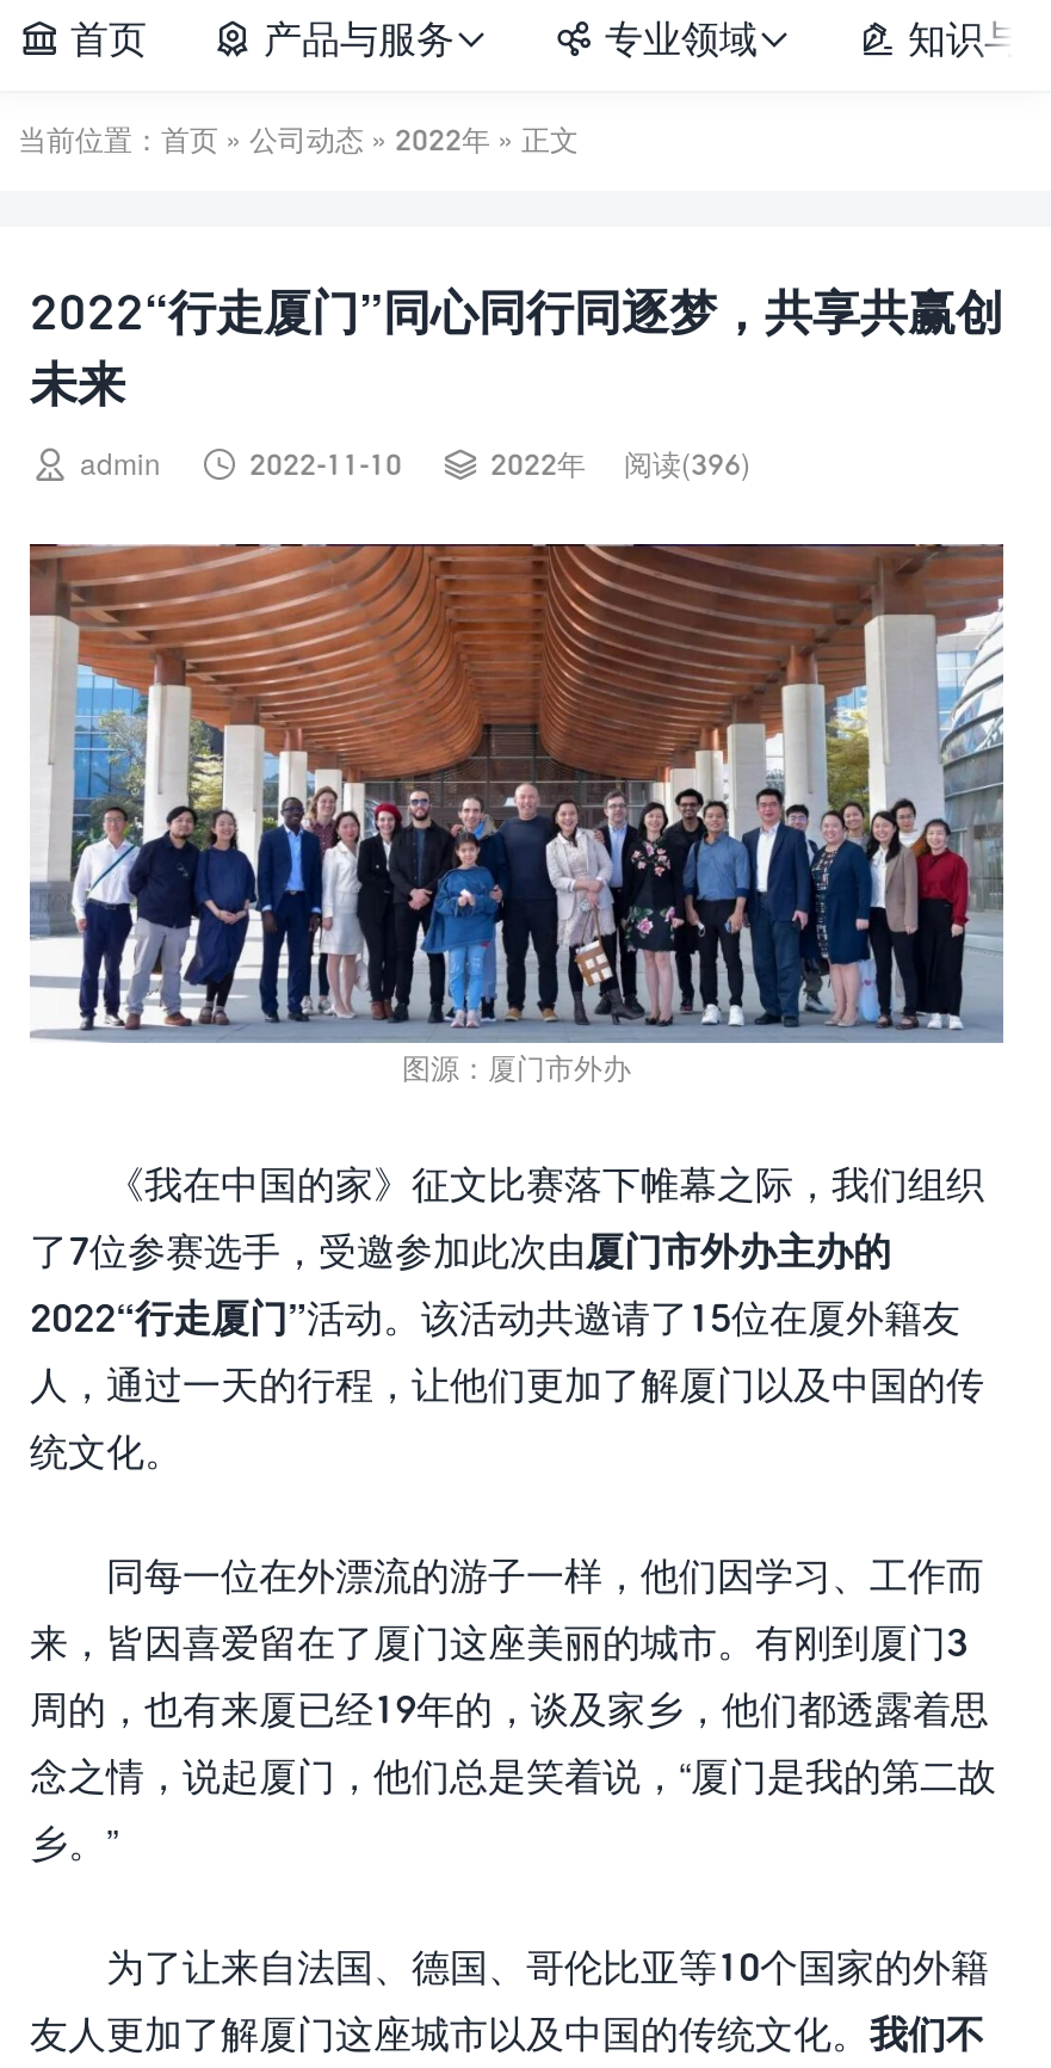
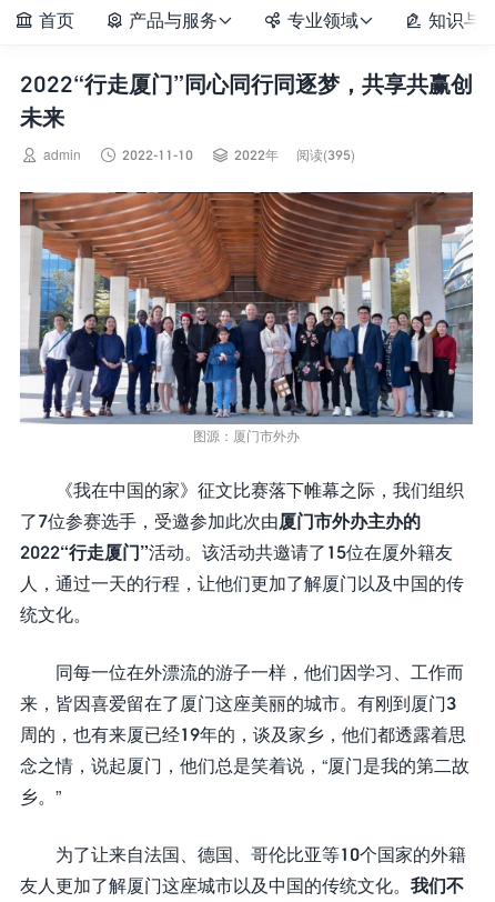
[18,122,579,158] 当前位置：首页»公司动态» 2022年» 正文 -> none
[624,446,750,482] 阅读(396) -> [296,147,355,163] 阅读(395)

